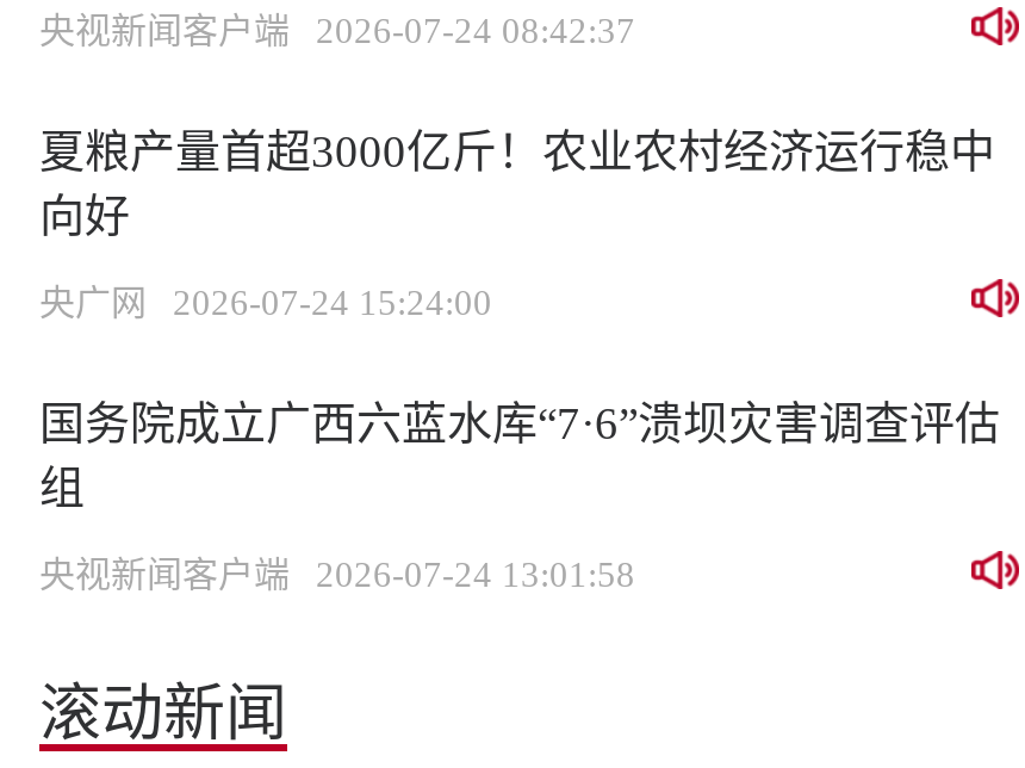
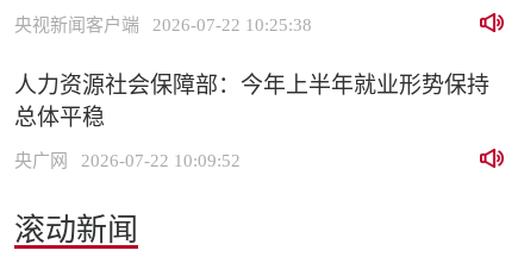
[39,12,635,50] 央视新闻客户端 2026-07-24 08:42:37 -> [14,15,312,35] 央视新闻客户端 2026-07-22 10:25:38
[39,126,995,241] 夏粮产量首超3000亿斤！农业农村经济运行稳中 | 向好 -> [14,73,489,130] 人力资源社会保障部：今年上半年就业形势保持 | 总体平稳
[39,284,1000,594] 2026-07-24 15:24:00 | 国务院成立广西六蓝水库“7·6”溃坝灾害调查评估 | 组 | 央视新闻客户端 | 2026-07-24 13:01:58 -> [81,151,241,170] 2026-07-22 10:09:52

